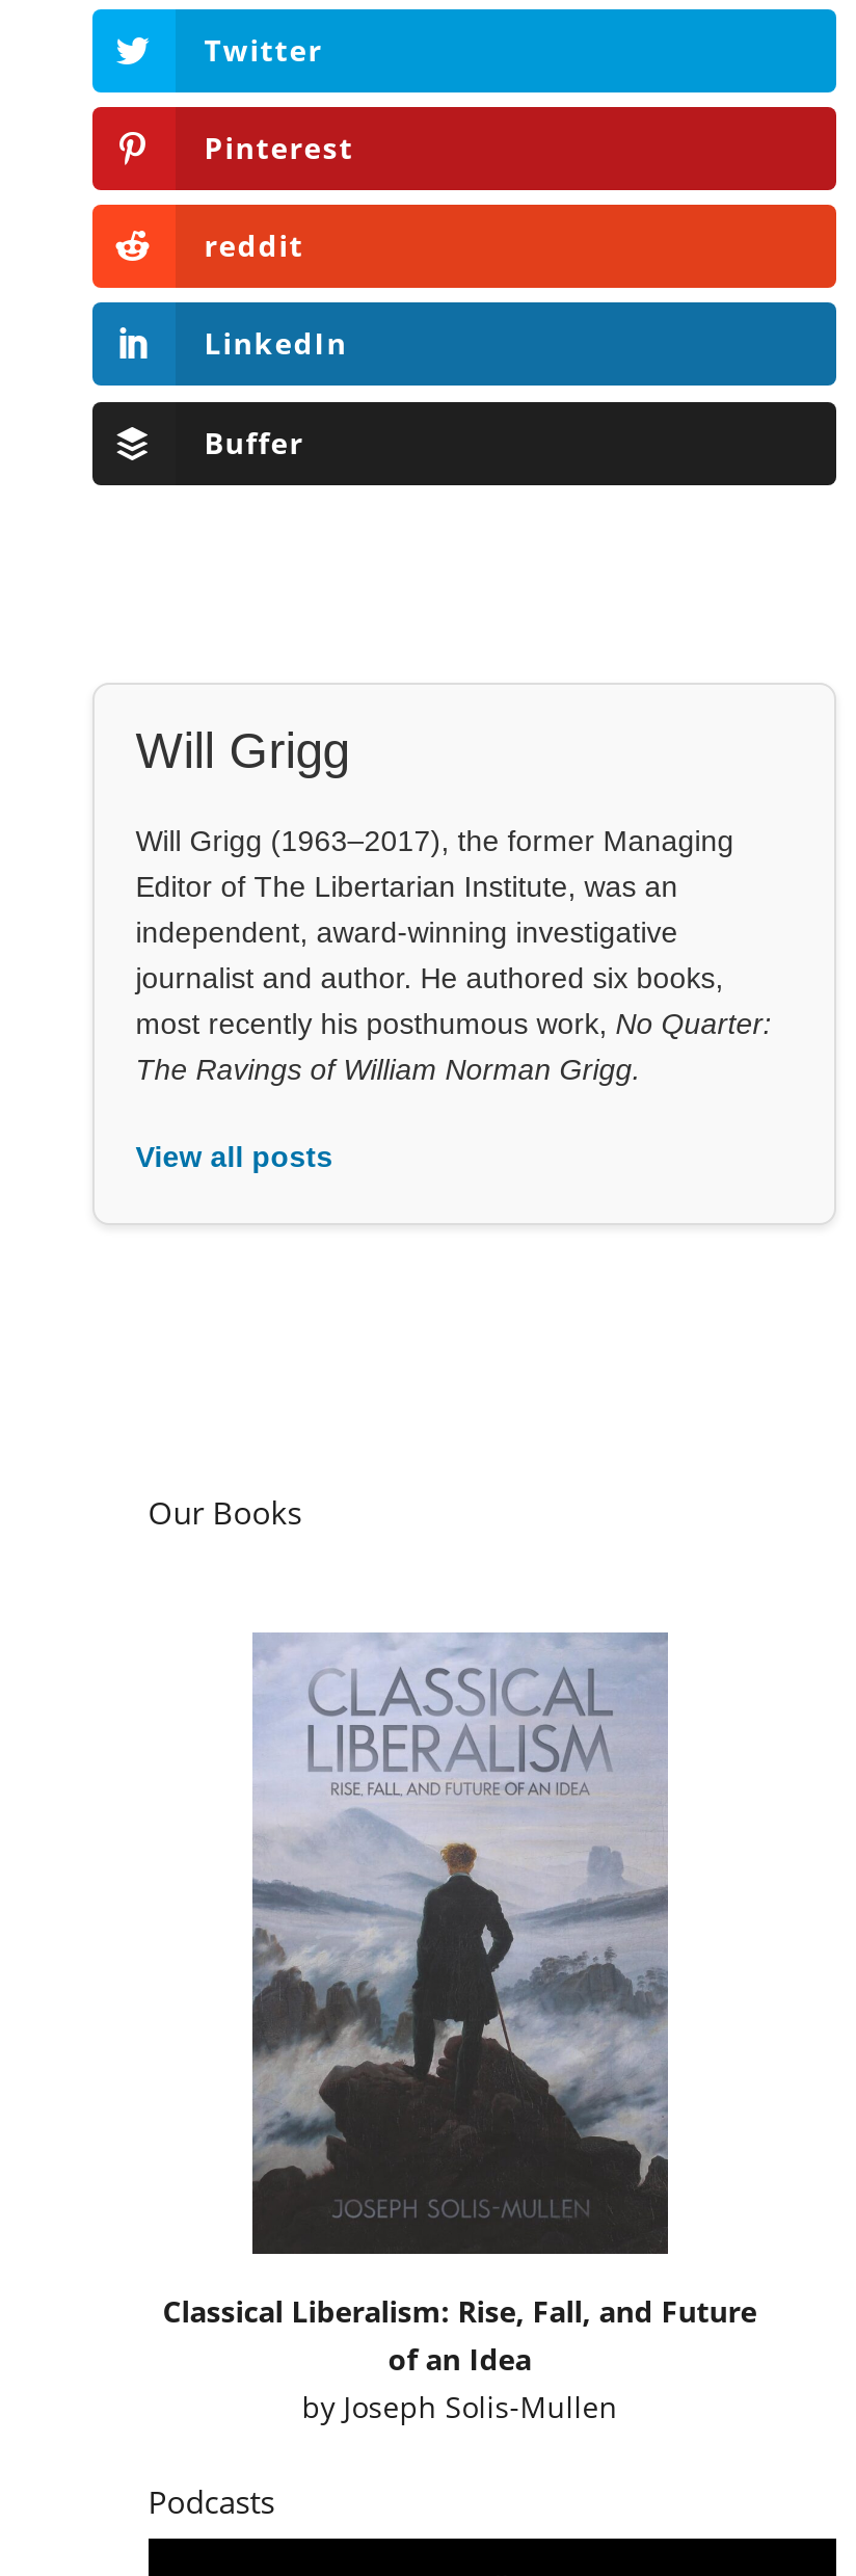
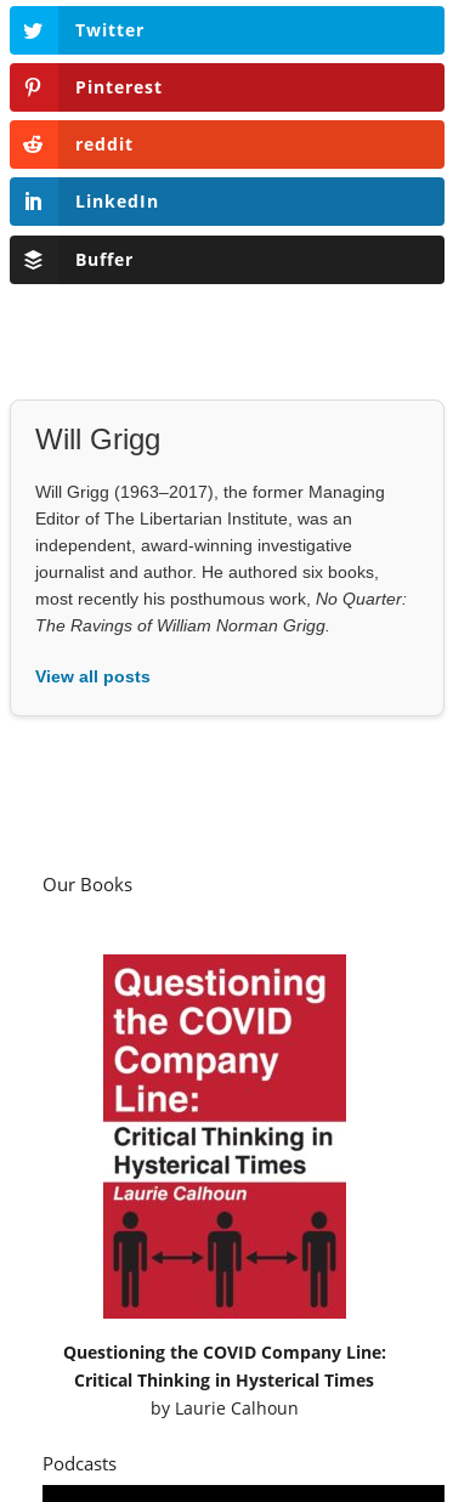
[163,1630,757,2427] [image] | Classical Liberalism: Rise, Fall, and Future | of an Idea | by Joseph Solis-Mullen -> [63,953,386,1419] [image] | Questioning the COVID Company Line: | Critical Thinking in Hysterical Times | by Laurie Calhoun

